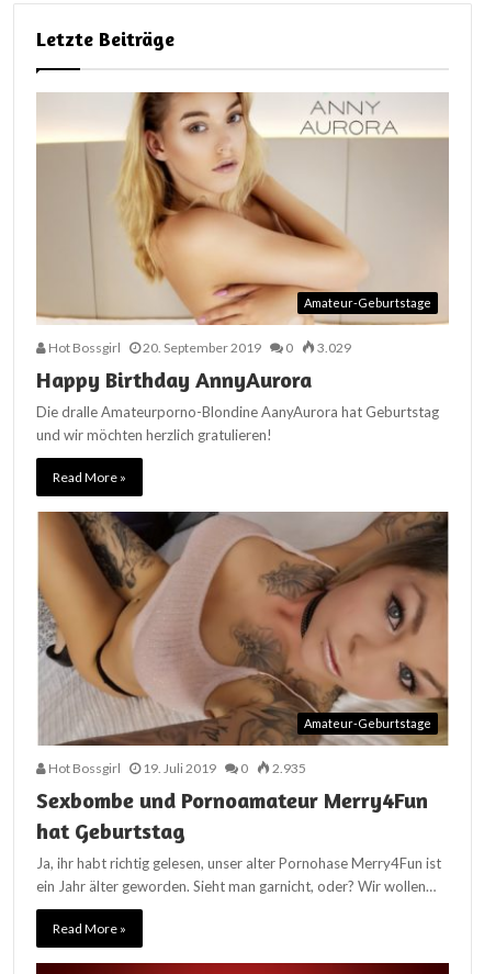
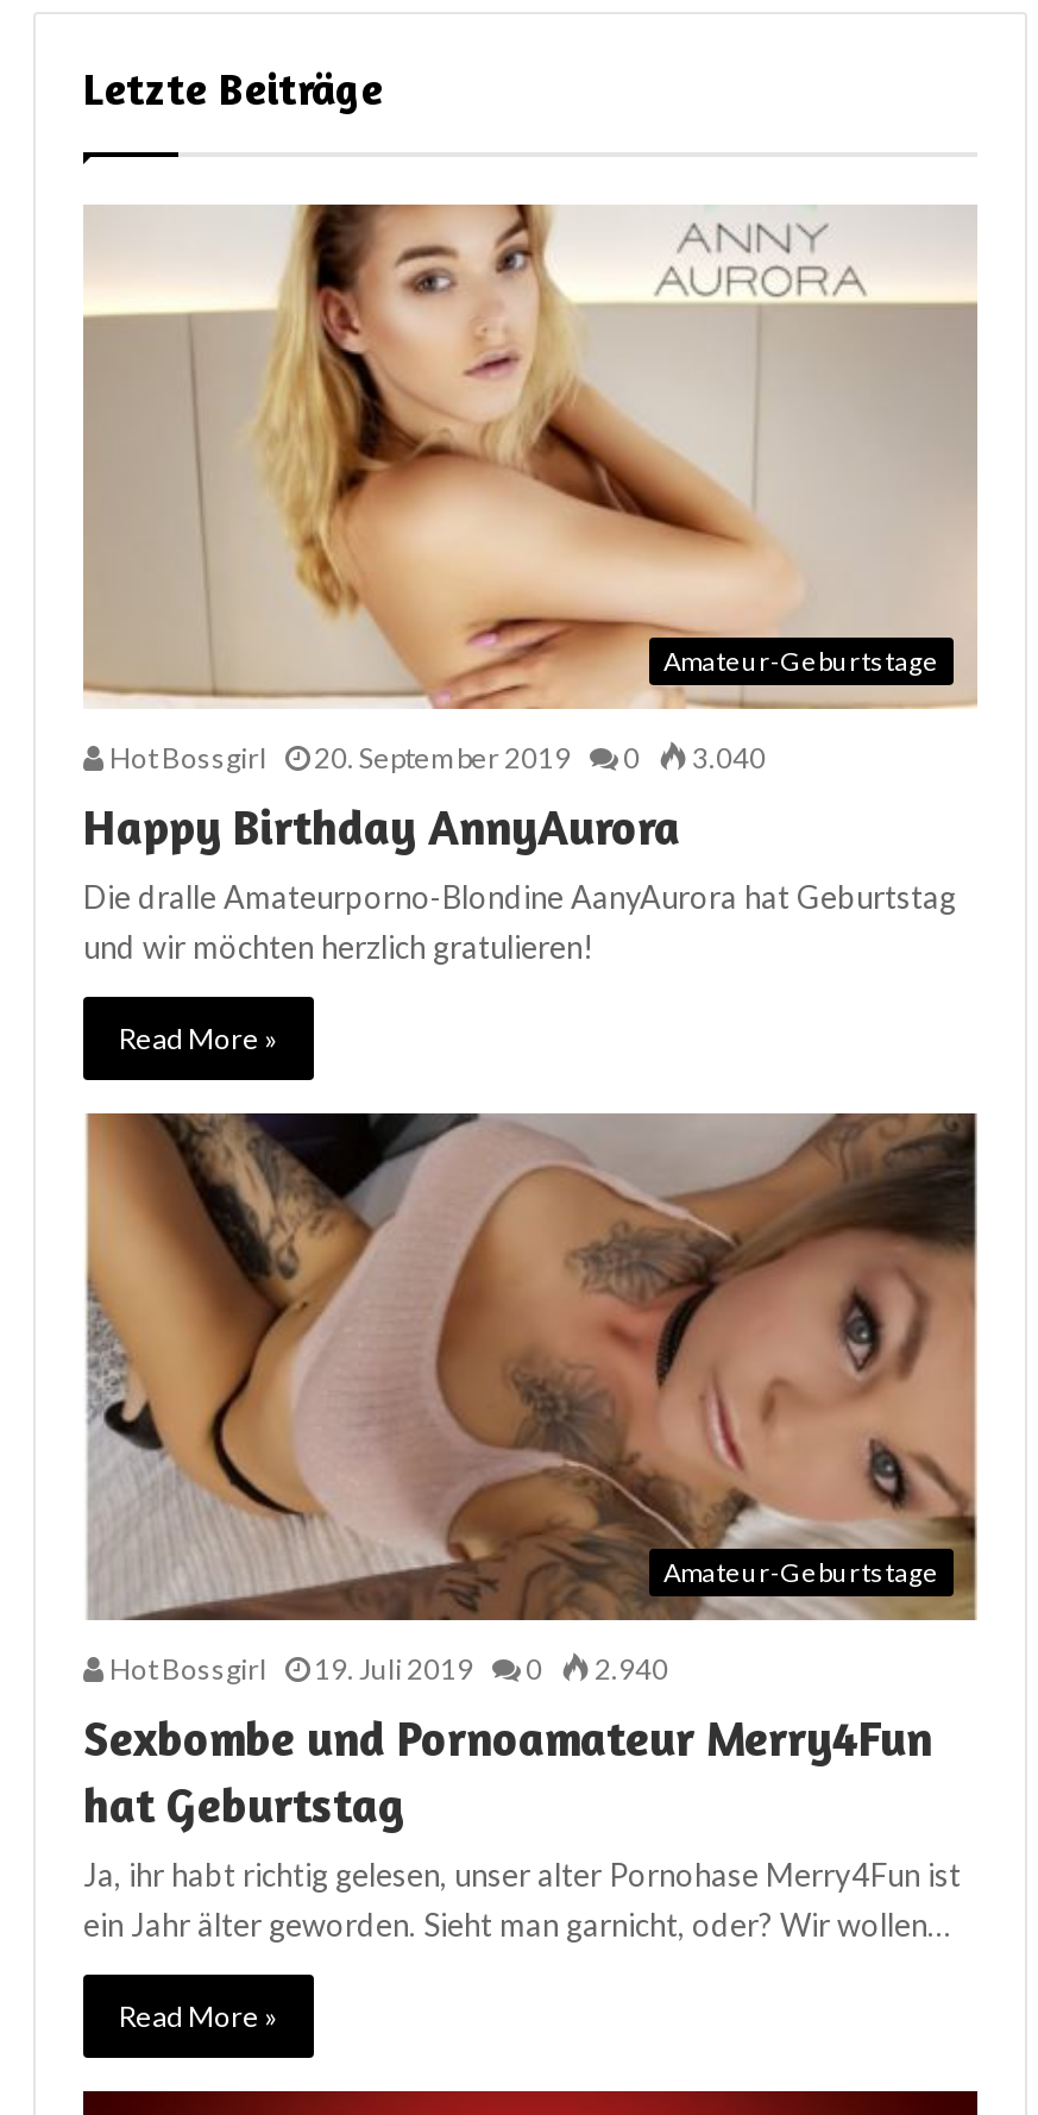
[46,340,351,356] Hot Bossgirl 20. September 2019 0 3.029 -> [105,741,766,777] Hot Bossgirl 20. September 2019 0 3.040
[46,759,306,776] Hot Bossgirl 19. Juli 2019 0 2.935 -> [105,1650,668,1686] Hot Bossgirl 19. Juli 2019 0 2.940

